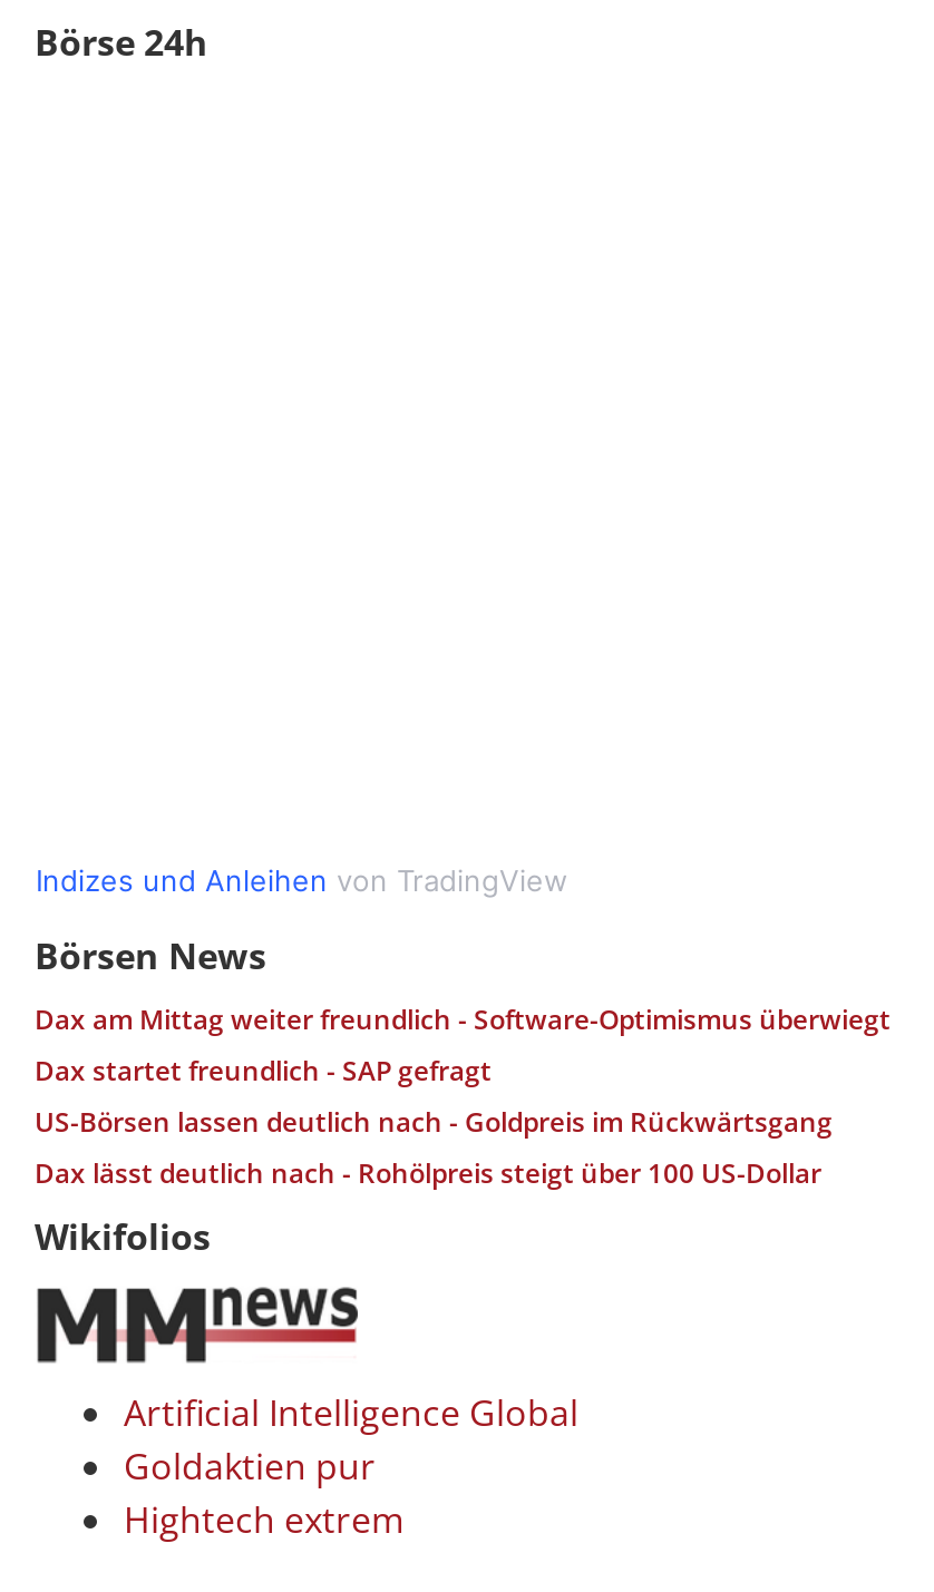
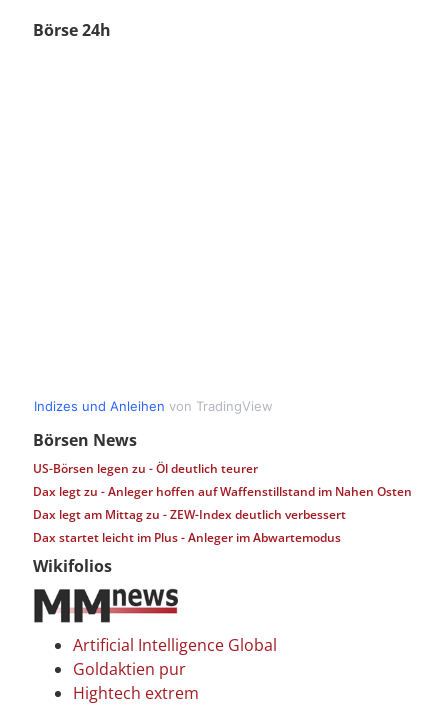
[35,1000,891,1192] Dax am Mittag weiter freundlich - Software-Optimismus überwiegt | Dax startet freundlich - SAP gefragt | US-Börsen lassen deutlich nach - Goldpreis im Rückwärtsgang | Dax lässt deutlich nach - Rohölpreis steigt über 100 US-Dollar -> [33,460,412,546] US-Börsen legen zu - Öl deutlich teurer | Dax legt zu - Anleger hoffen auf Waffenstillstand im Nahen Osten | Dax legt am Mittag zu - ZEW-Index deutlich verbessert | Dax startet leicht im Plus - Anleger im Abwartemodus

